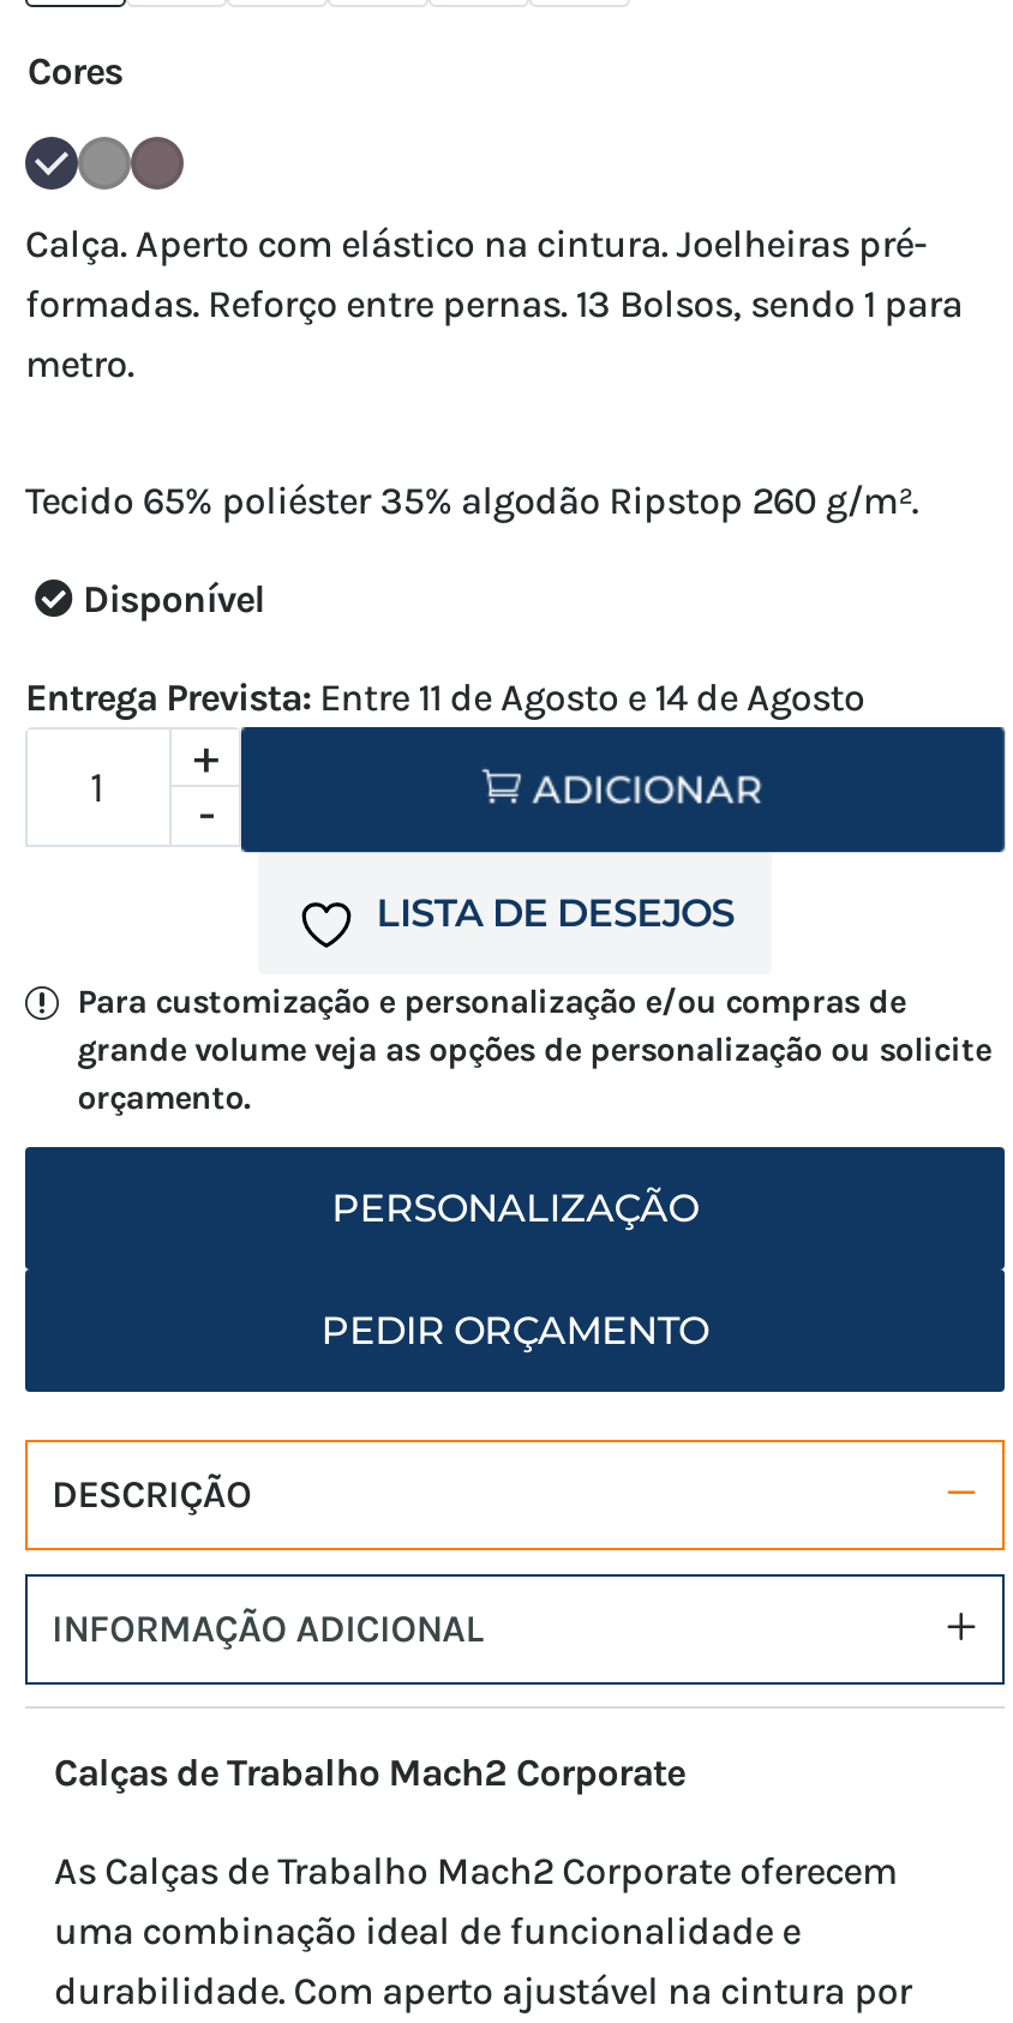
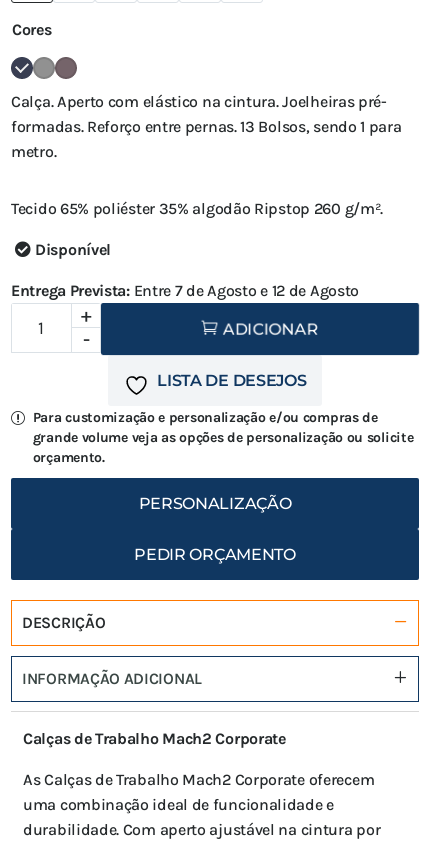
[25,673,865,719] Entrega Prevista: Entre 11 de Agosto e 14 de Agosto -> [11,281,359,300] Entrega Prevista: Entre 7 de Agosto e 12 de Agosto

